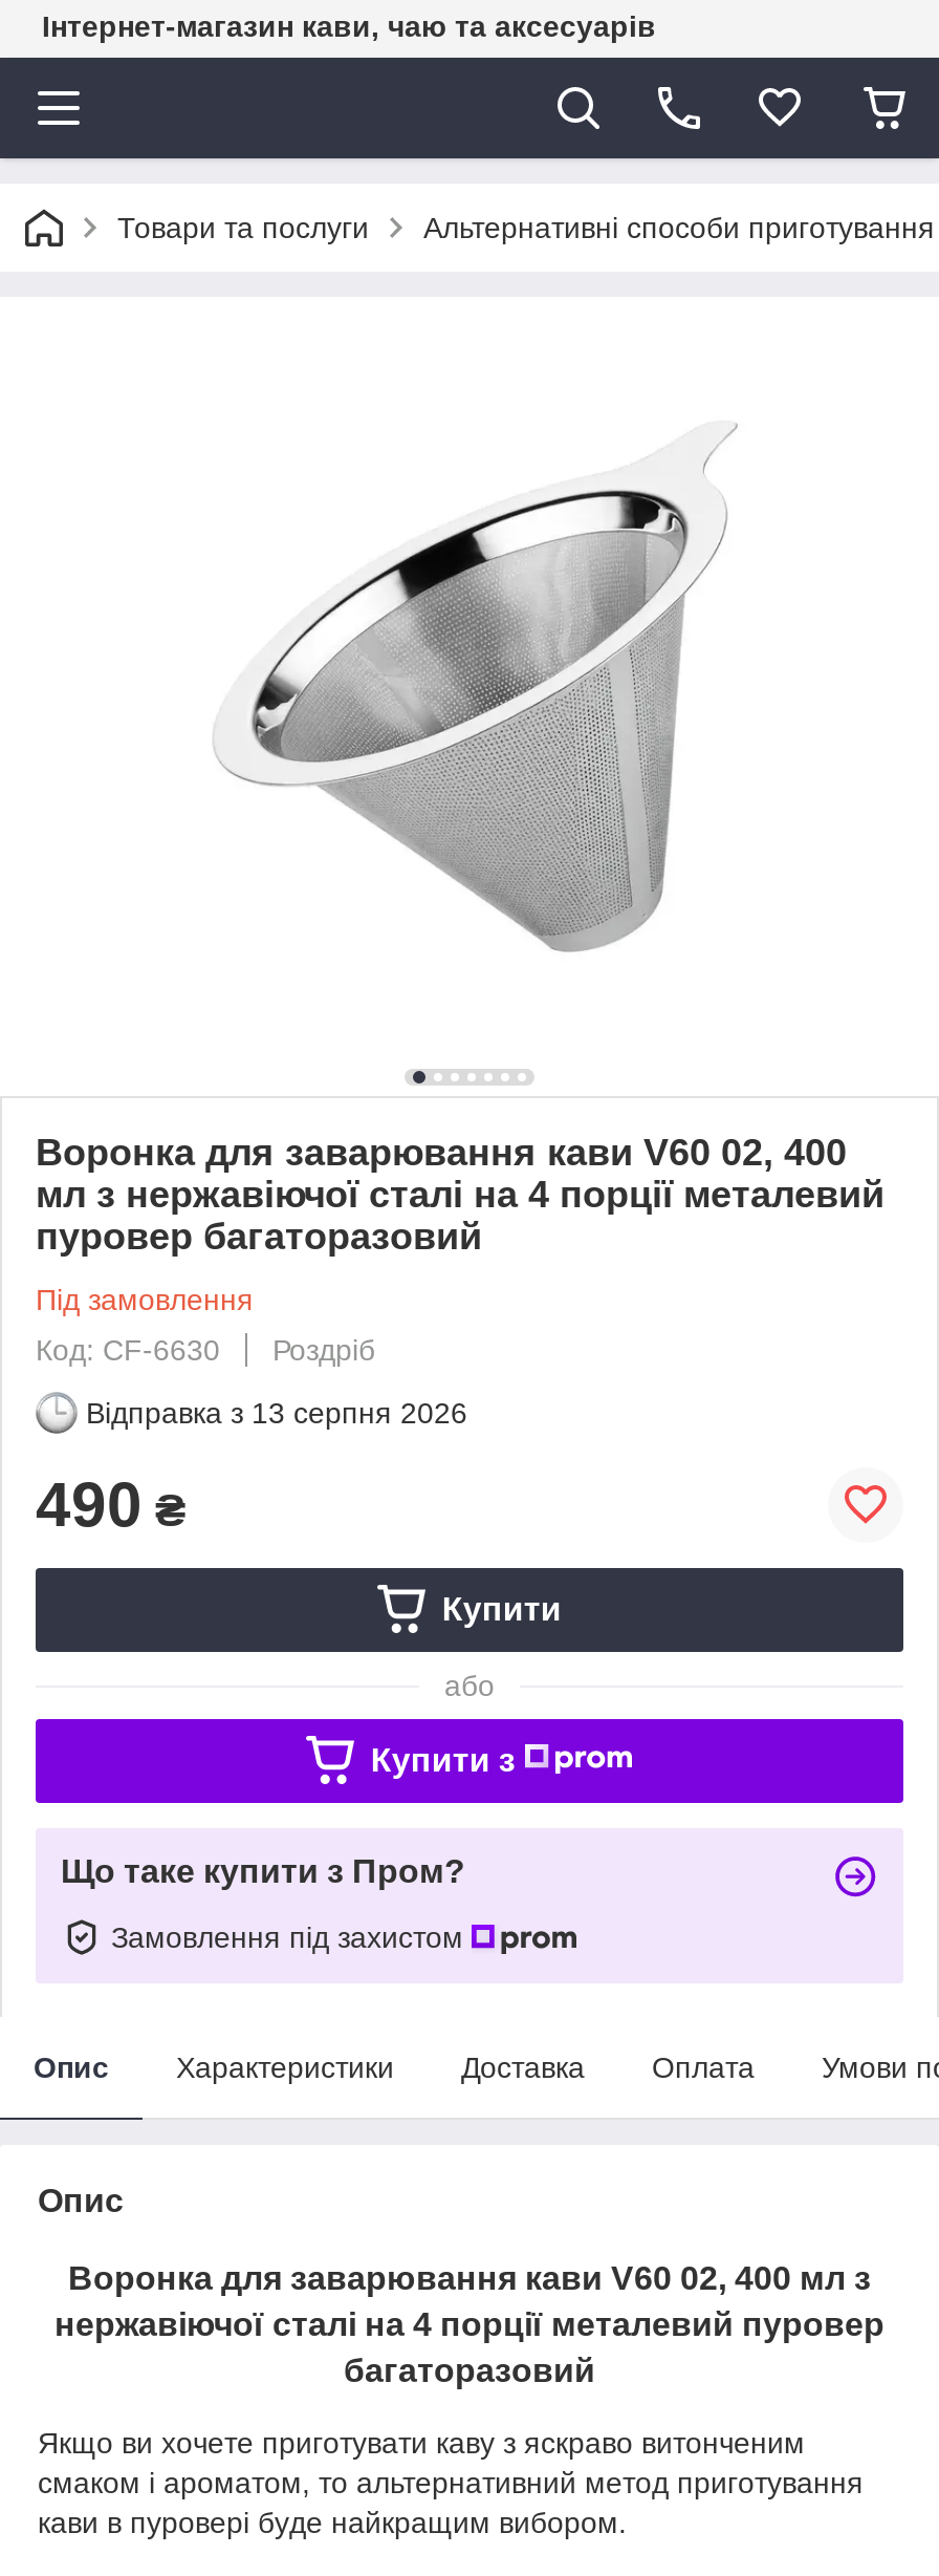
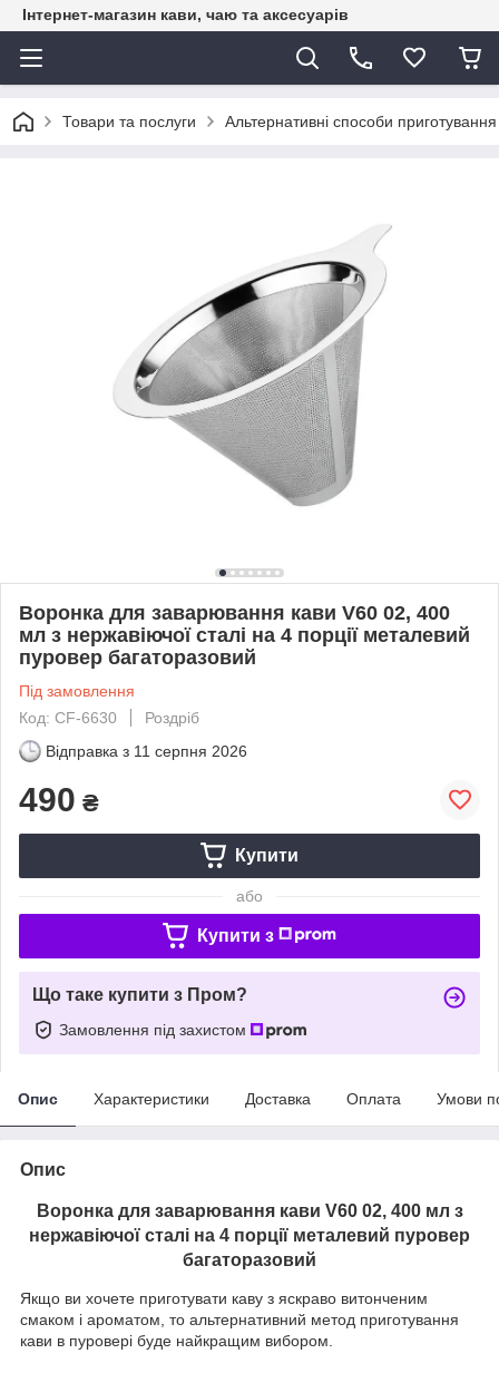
[86,1396,467,1429] Відправка з 13 серпня 2026 -> [46,742,247,760] Відправка з 11 серпня 2026

